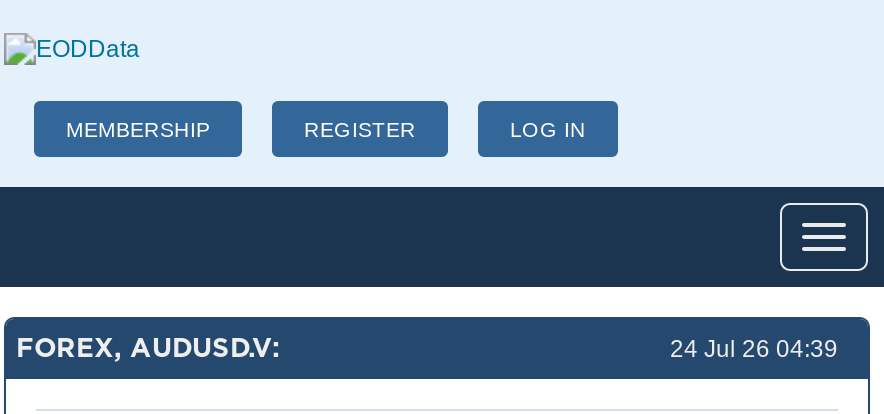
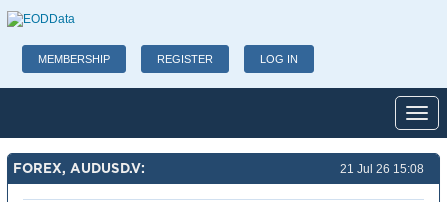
[670,335,838,363] 24 Jul 26 04:39 -> [340,162,424,176] 21 Jul 26 15:08

